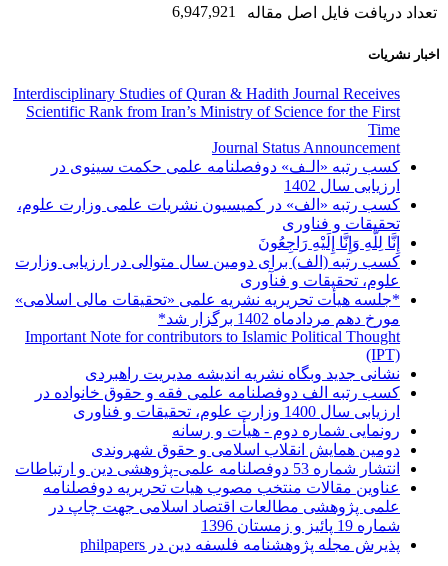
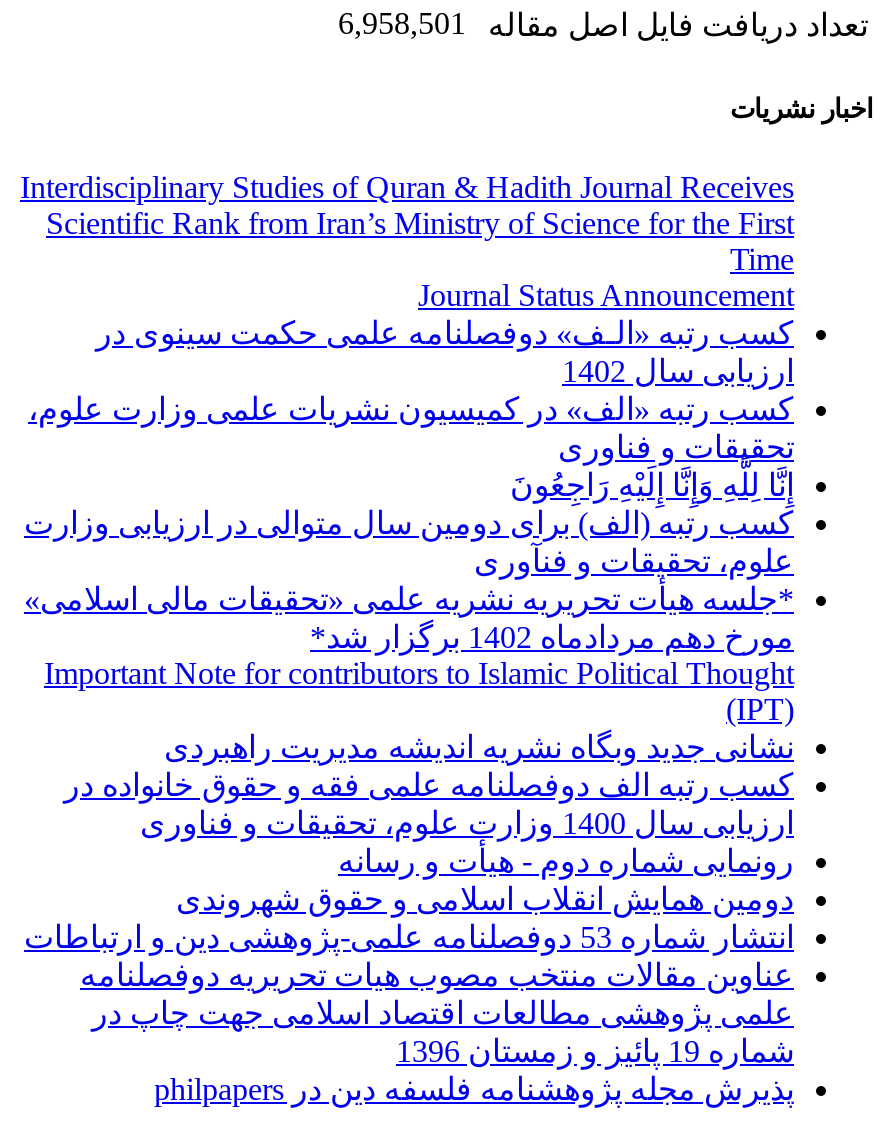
[172,3,437,21] تعداد دریافت فایل اصل مقاله 6,947,921 -> [338,5,868,41] تعداد دریافت فایل اصل مقاله 6,958,501

